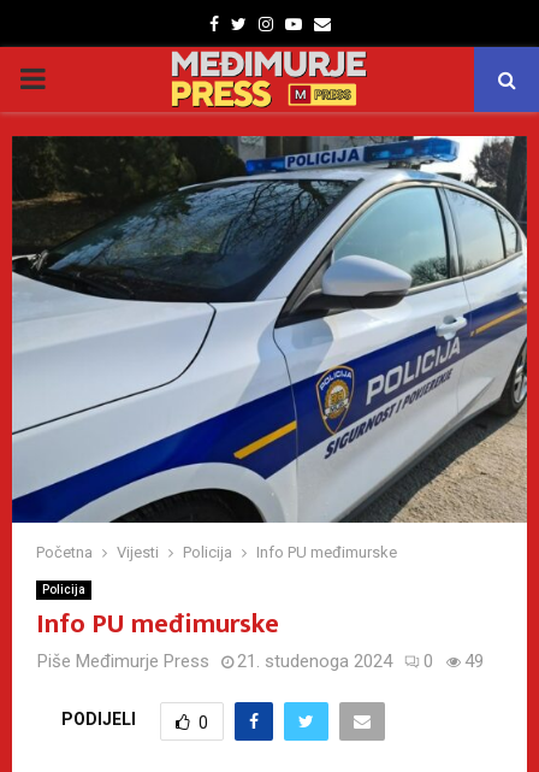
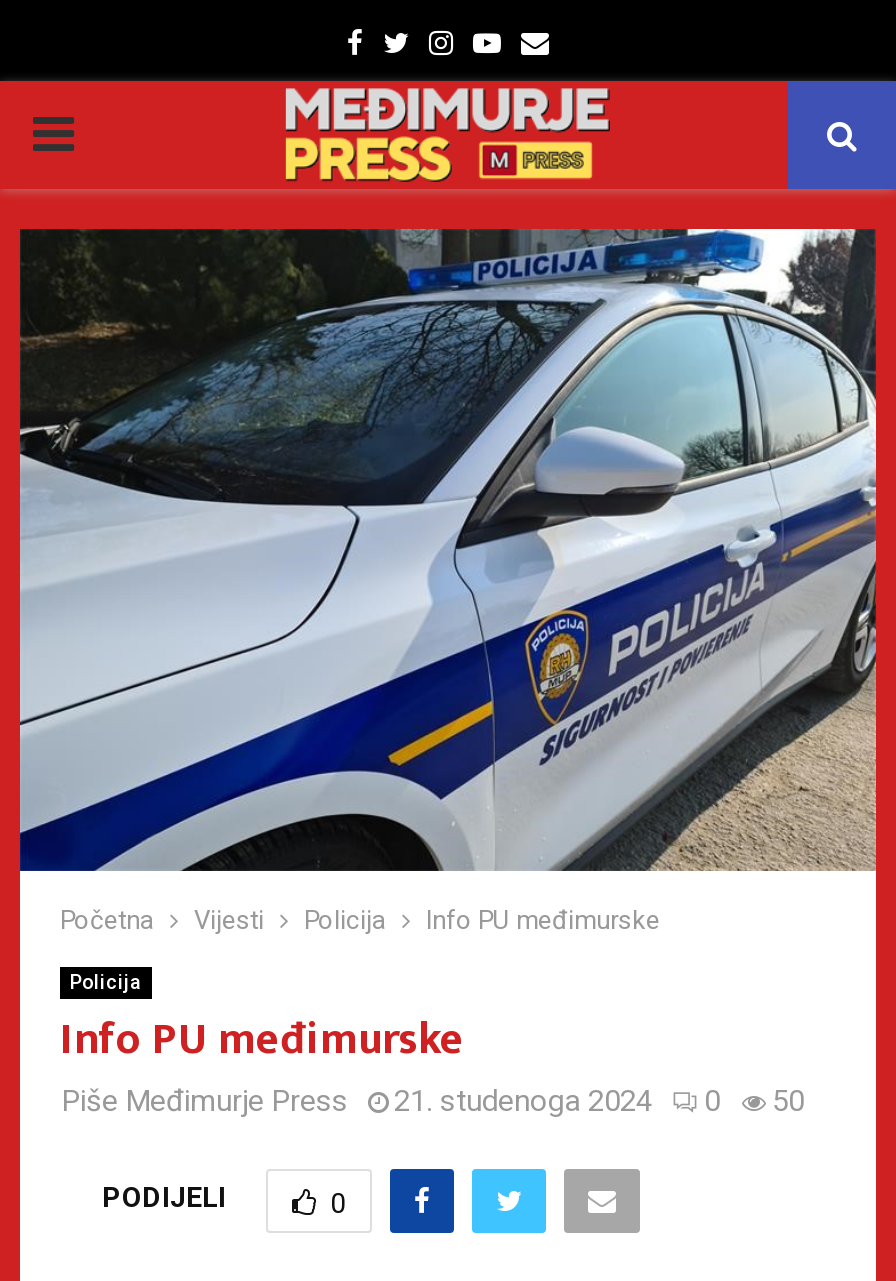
[37,650,484,672] Piše Međimurje Press 21. studenoga 2024 0 49 -> [62,1082,804,1118] Piše Međimurje Press 21. studenoga 2024 0 50

